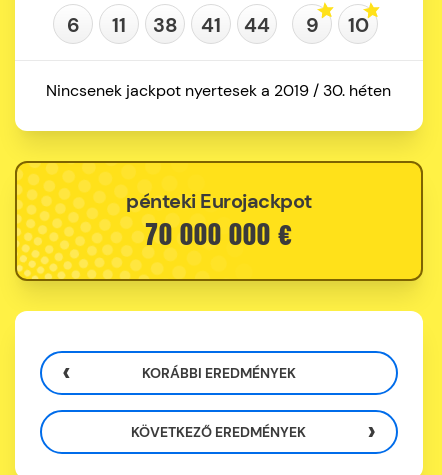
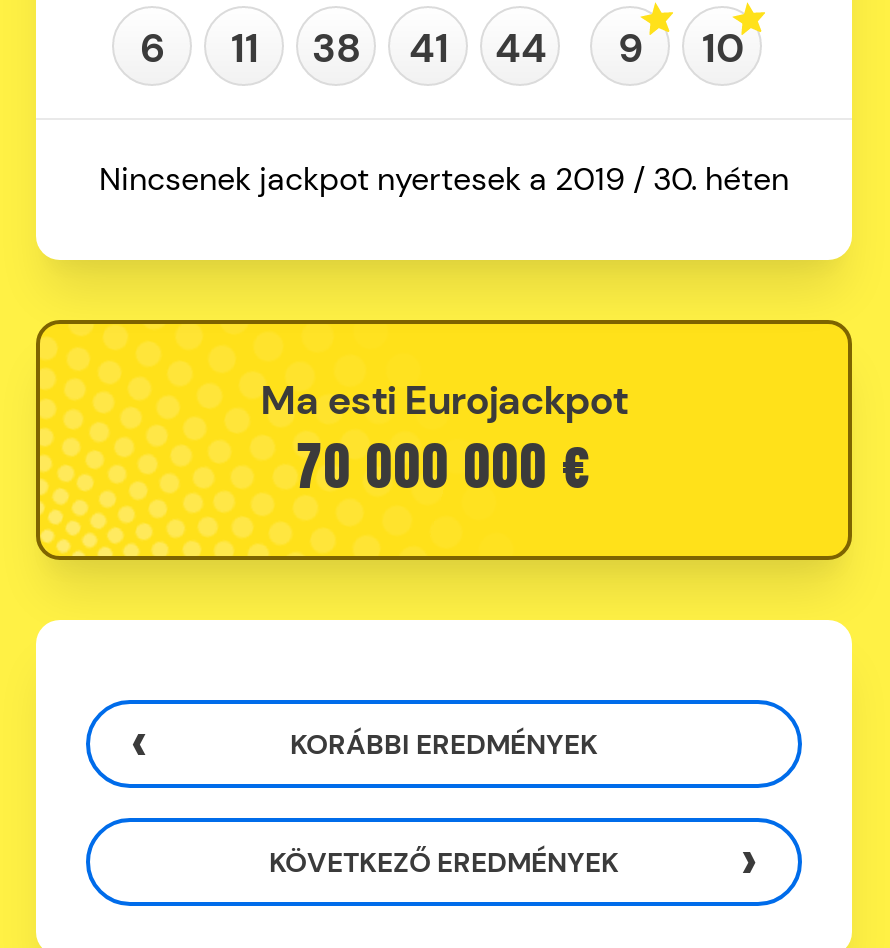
[126,188,312,214] pénteki Eurojackpot -> [260,374,627,426] Ma esti Eurojackpot

